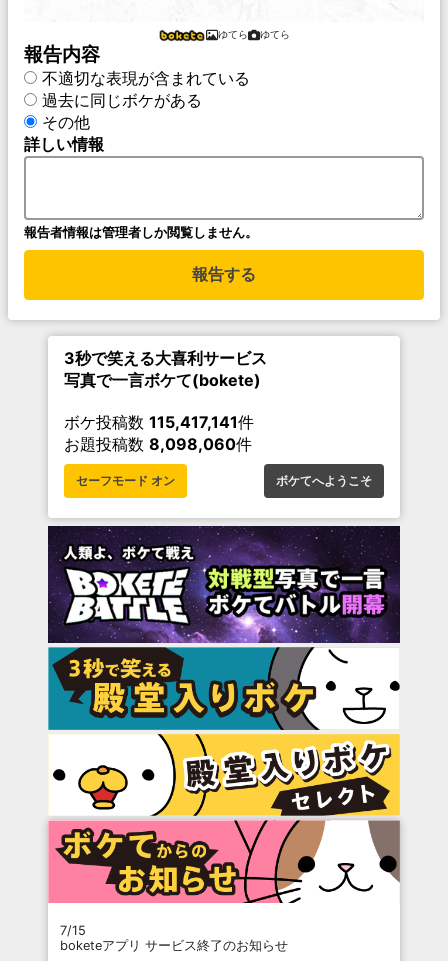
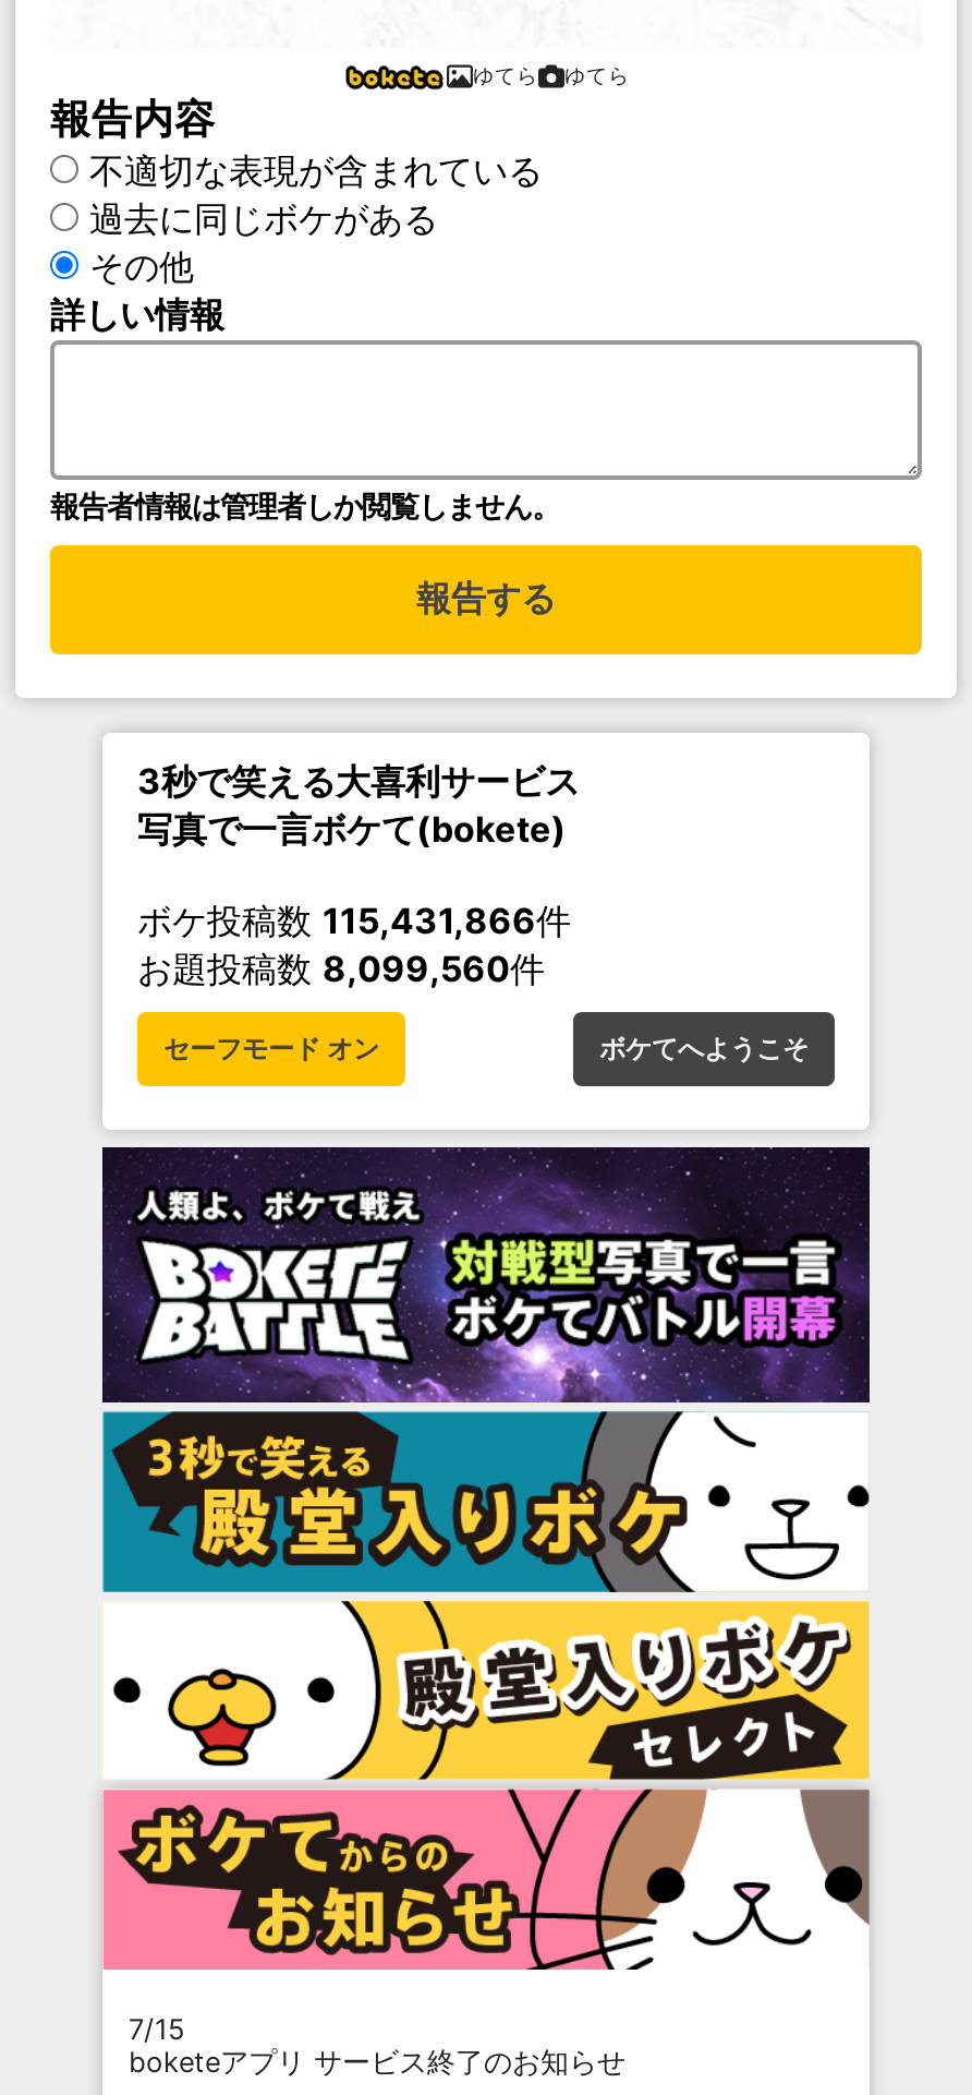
[64,412,254,432] ボケ投稿数115,417,141件 -> [137,898,571,942] ボケ投稿数115,431,866件
[64,434,252,454] お題投稿数8,098,060件 -> [137,946,545,990] お題投稿数8,099,560件

